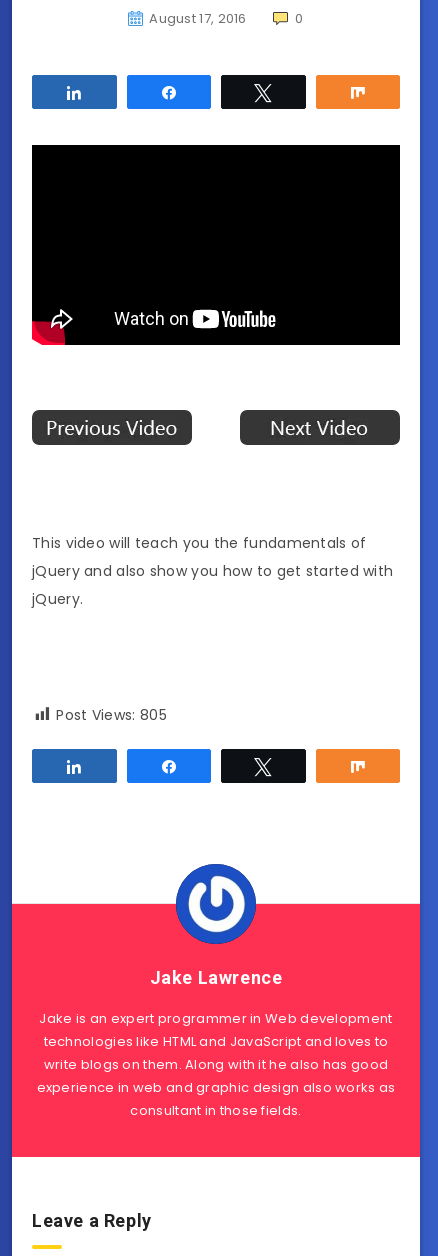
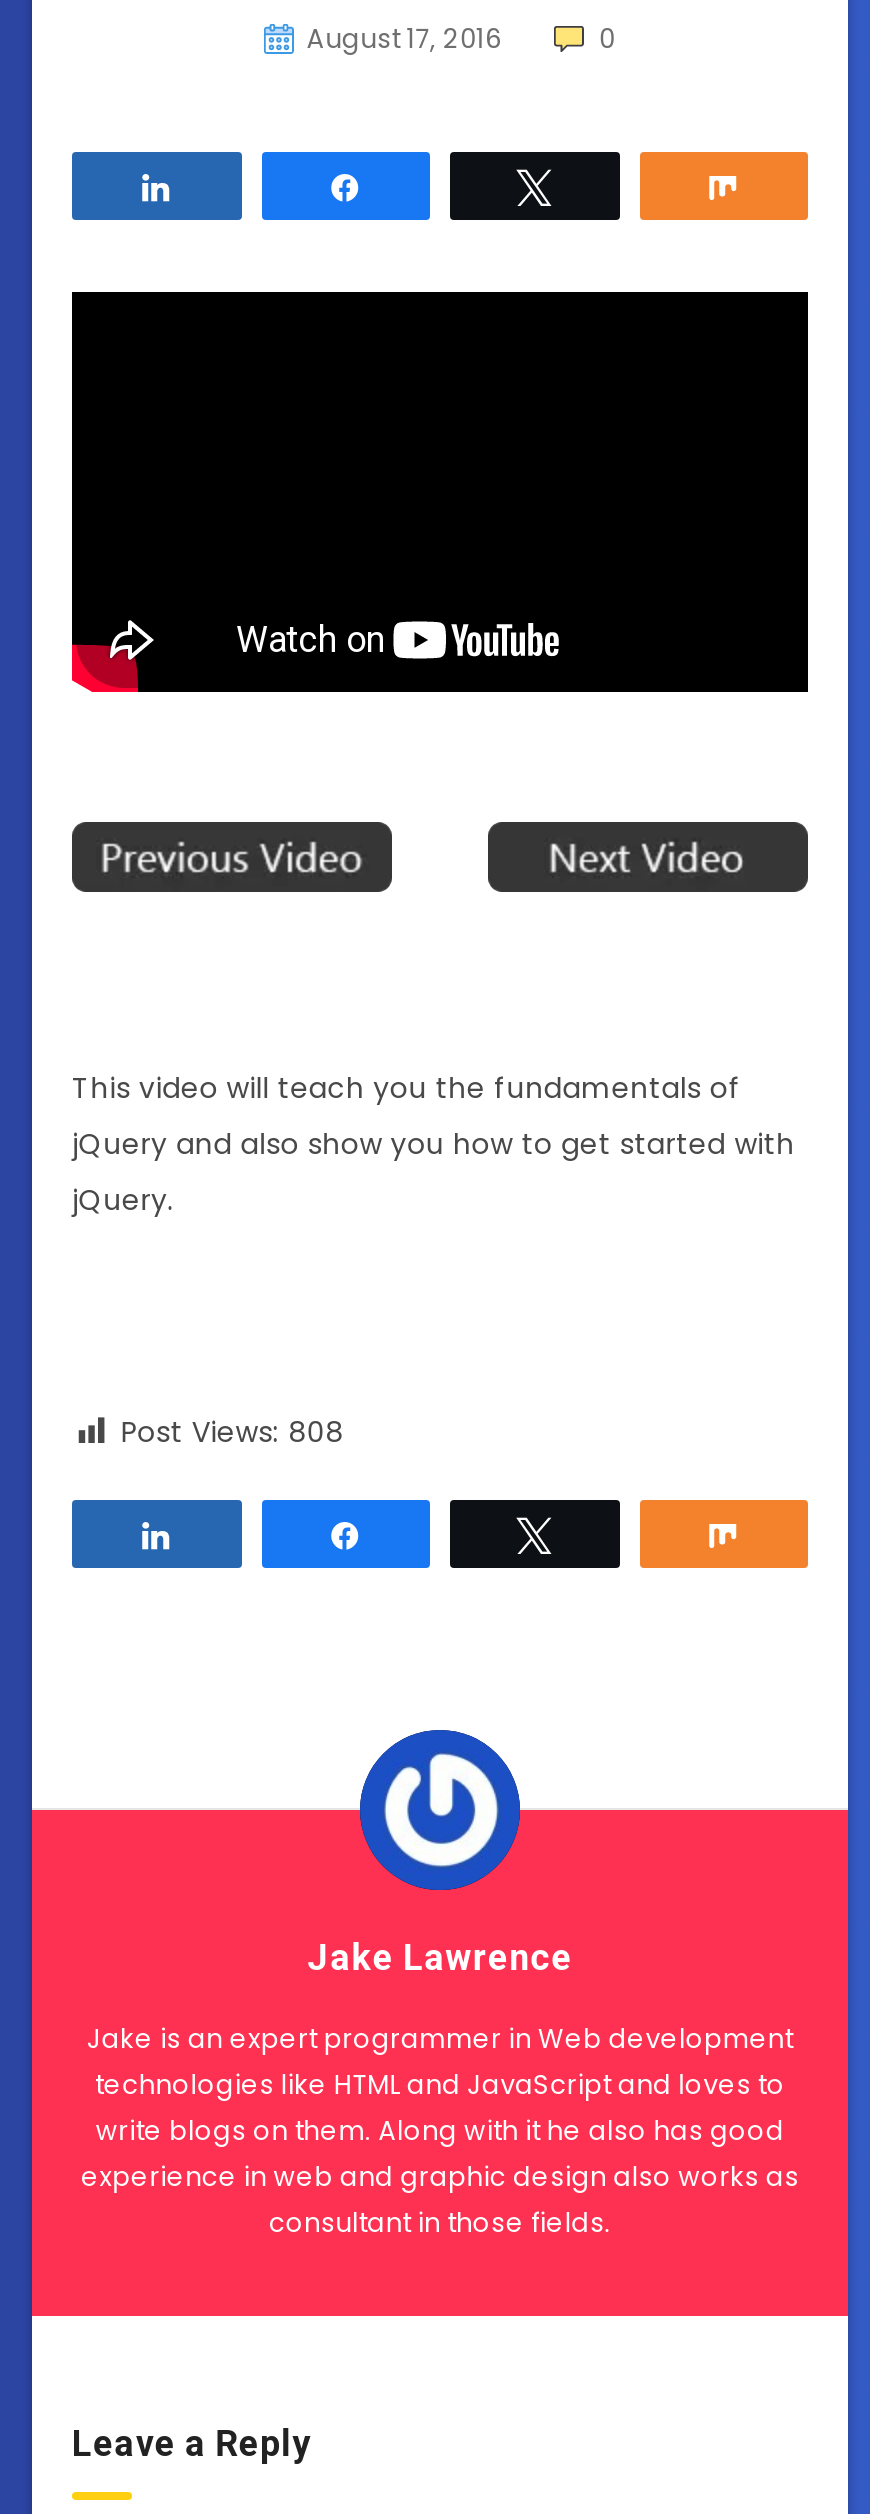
[56,705,167,725] Post Views: 805 -> [121,1412,344,1452] Post Views: 808

